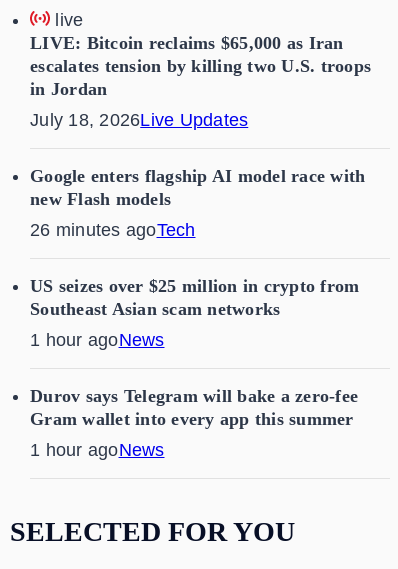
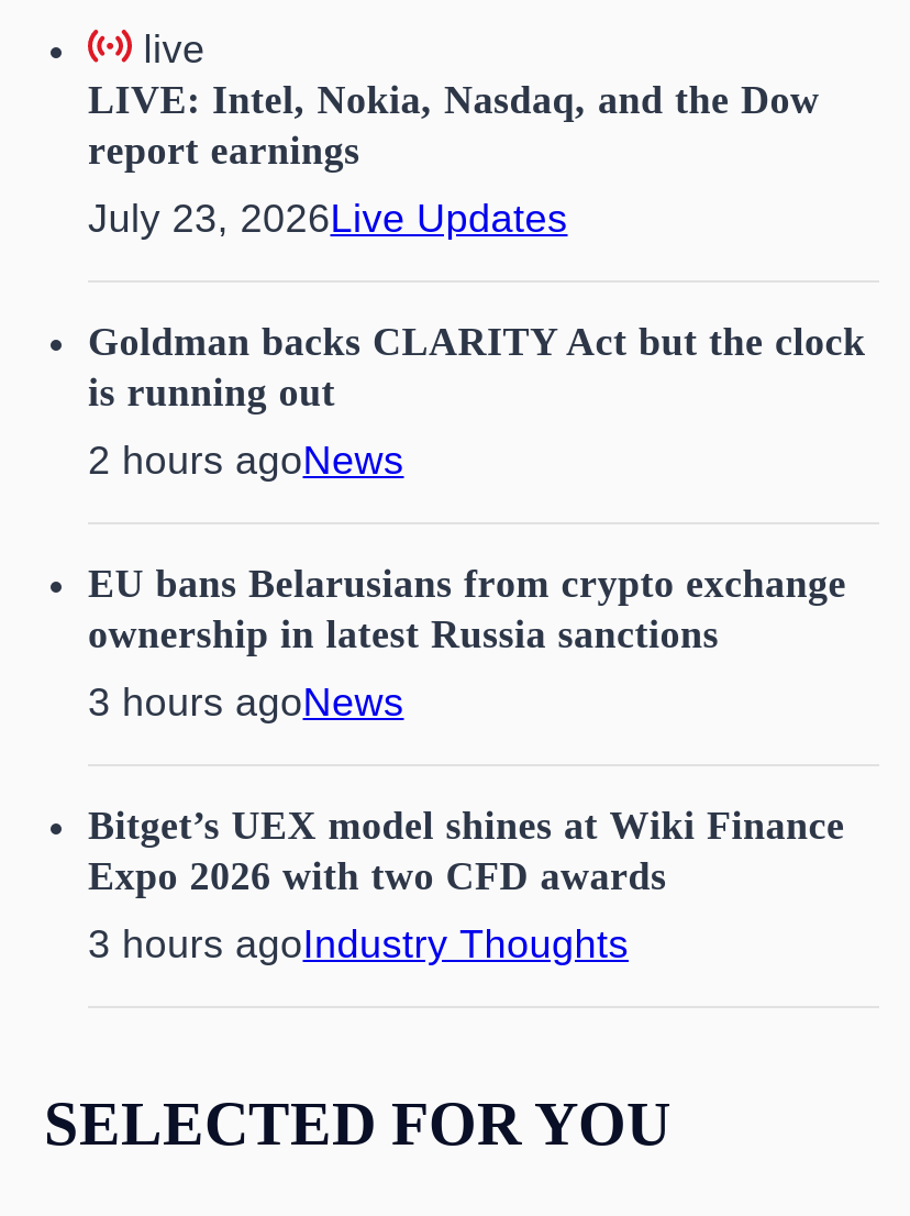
[30,33,371,99] LIVE: Bitcoin reclaims $65,000 as Iran | escalates tension by killing two U.S. troops | in Jordan -> [88,78,819,173] LIVE: Intel, Nokia, Nasdaq, and the Dow | report earnings
[30,110,248,130] July 18, 2026Live Updates -> [88,197,568,241] July 23, 2026Live Updates
[30,166,365,209] Google enters flagship AI model race with | new Flash models -> [88,320,866,414] Goldman backs CLARITY Act but the clock | is running out
[30,220,195,240] 26 minutes agoTech -> [88,439,404,483] 2 hours agoNews
[30,276,359,319] US seizes over $25 million in crypto from | Southeast Asian scam networks -> [88,562,846,656] EU bans Belarusians from crypto exchange | ownership in latest Russia sanctions
[30,330,164,350] 1 hour agoNews -> [88,681,404,725] 3 hours agoNews
[30,386,358,429] Durov says Telegram will bake a zero-fee | Gram wallet into every app this summer -> [88,804,844,898] Bitget’s UEX model shines at Wiki Finance | Expo 2026 with two CFD awards
[30,440,164,460] 1 hour agoNews -> [88,922,629,966] 3 hours agoIndustry Thoughts

